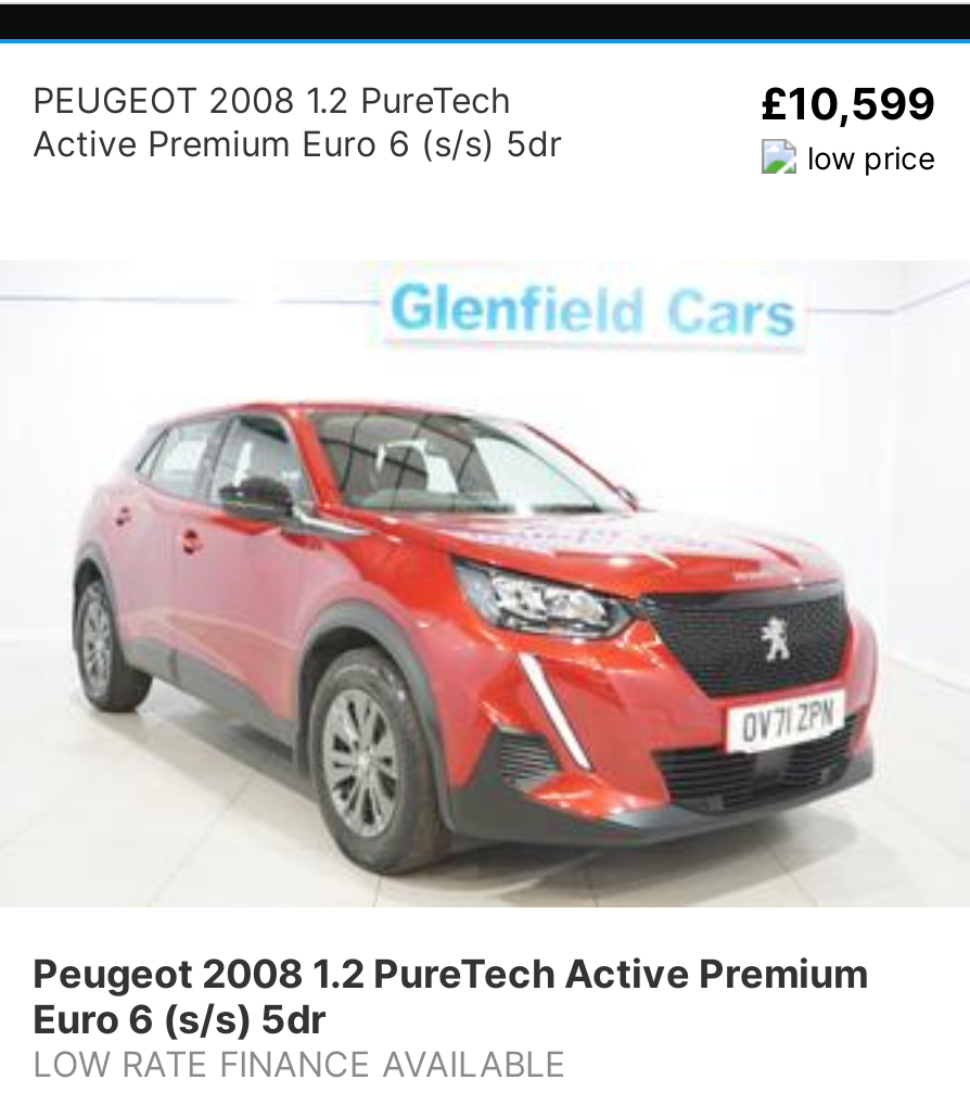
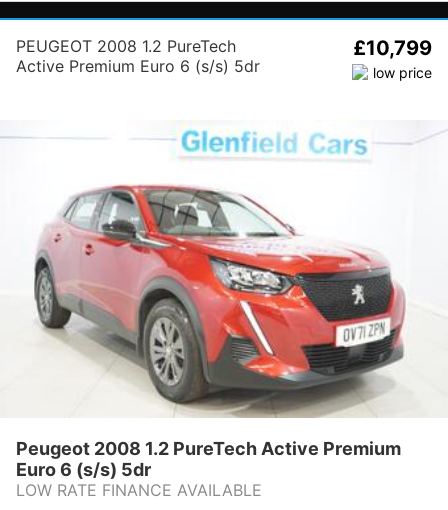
[760,78,935,130] £10,599 -> [353,36,432,60] £10,799

